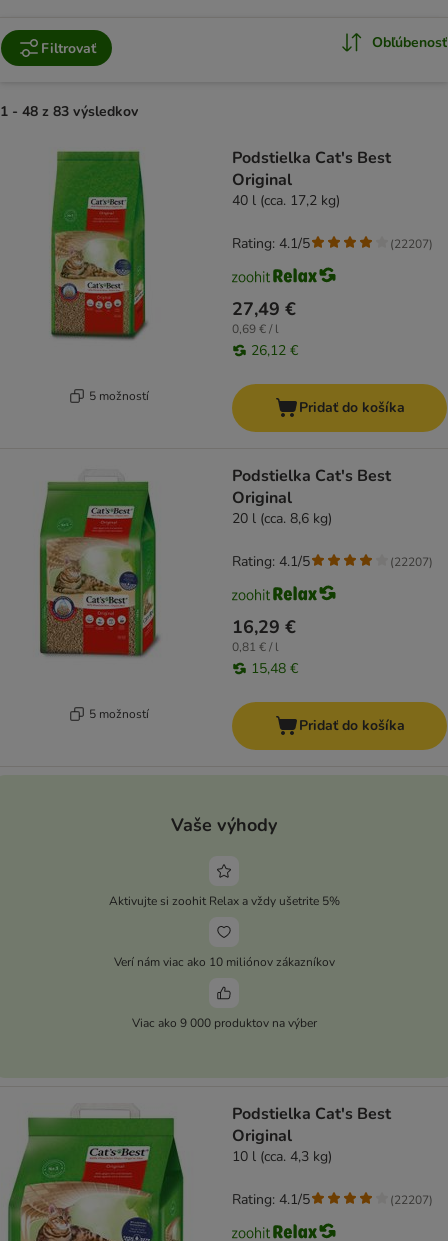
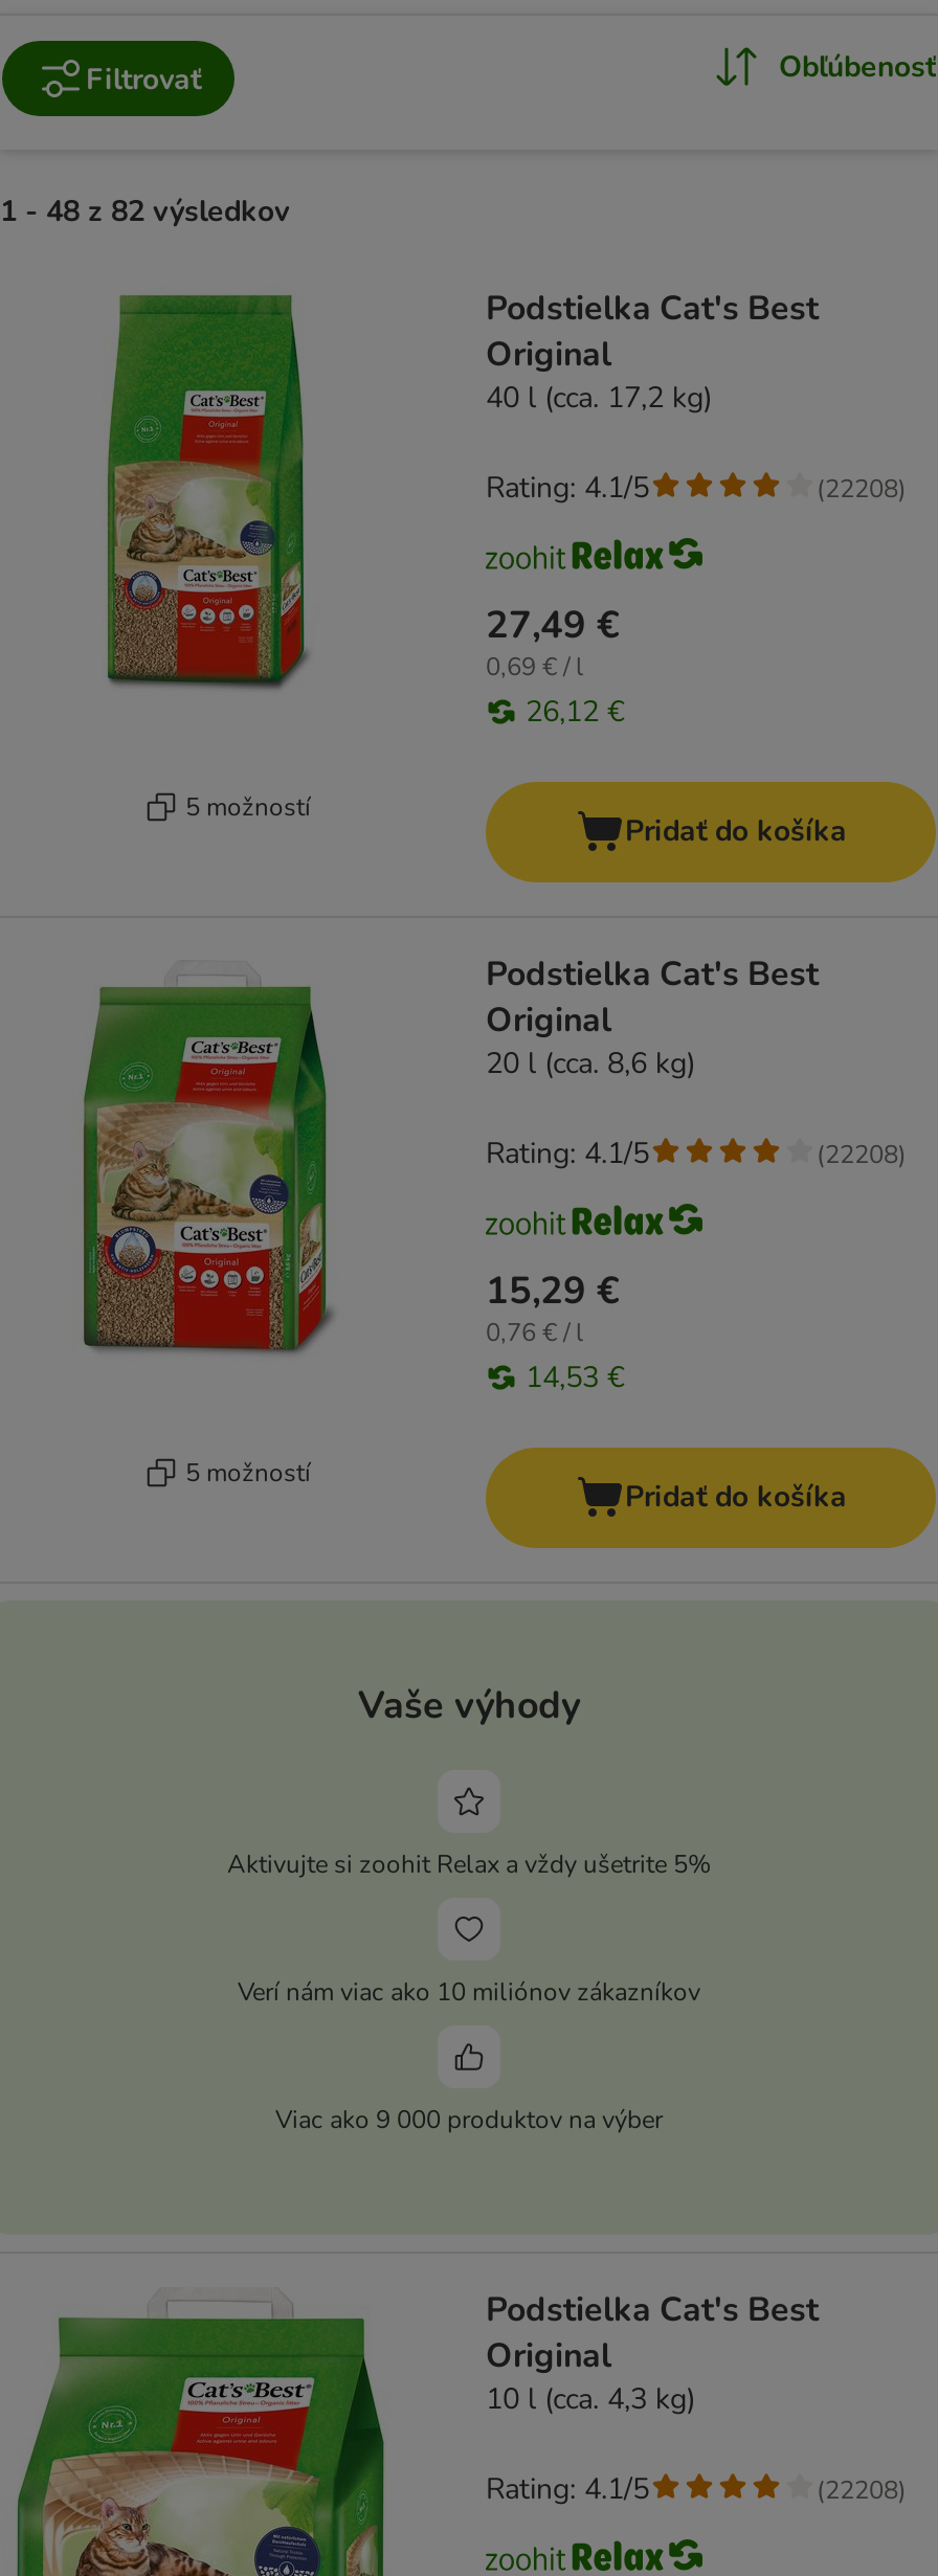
[0,102,138,121] 1 - 48 z 83 výsledkov -> [0,192,289,232] 1 - 48 z 82 výsledkov
[390,236,433,252] (22207) -> [817,471,907,505] (22208)
[390,554,433,570] (22207) -> [817,1137,907,1170] (22208)
[232,615,296,639] 16,29 € -> [486,1266,620,1316] 15,29 €
[232,639,279,655] 0,81 € / l -> [486,1316,584,1349] 0,76 € / l
[251,659,298,678] 15,48 € -> [526,1358,624,1398] 14,53 €
[390,1192,433,1208] (22207) -> [817,2473,907,2506] (22208)

